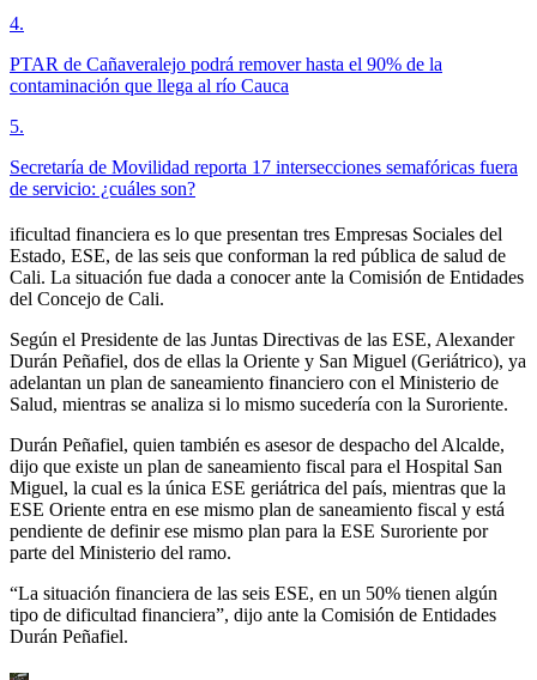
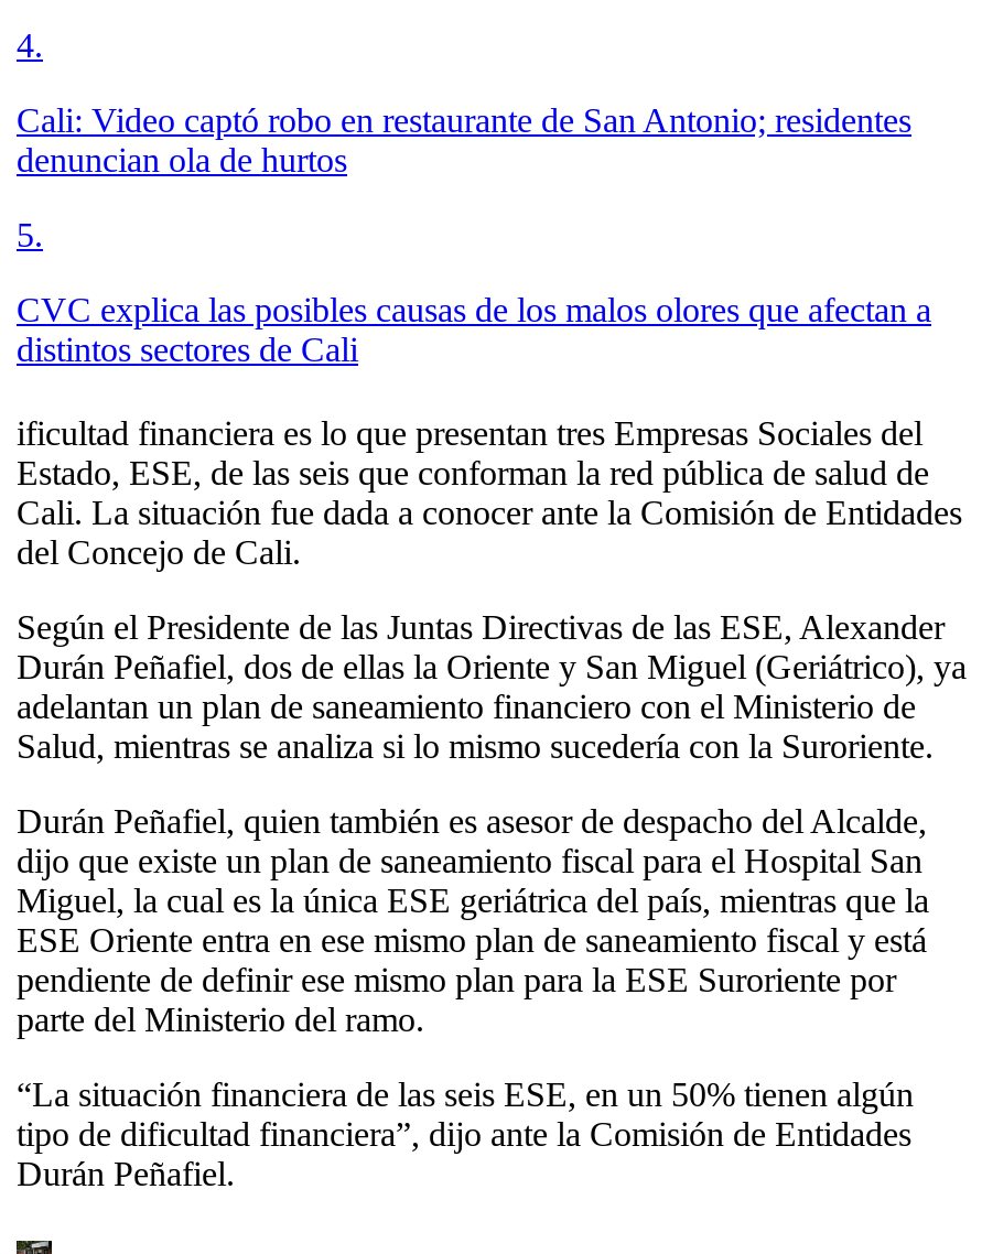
[10,54,442,95] PTAR de Cañaveralejo podrá remover hasta el 90% de la | contaminación que llega al río Cauca -> [17,101,911,178] Cali: Video captó robo en restaurante de San Antonio; residentes | denuncian ola de hurtos
[10,156,518,198] Secretaría de Movilidad reporta 17 intersecciones semafóricas fuera | de servicio: ¿cuáles son? -> [17,290,931,367] CVC explica las posibles causas de los malos olores que afectan a | distintos sectores de Cali

